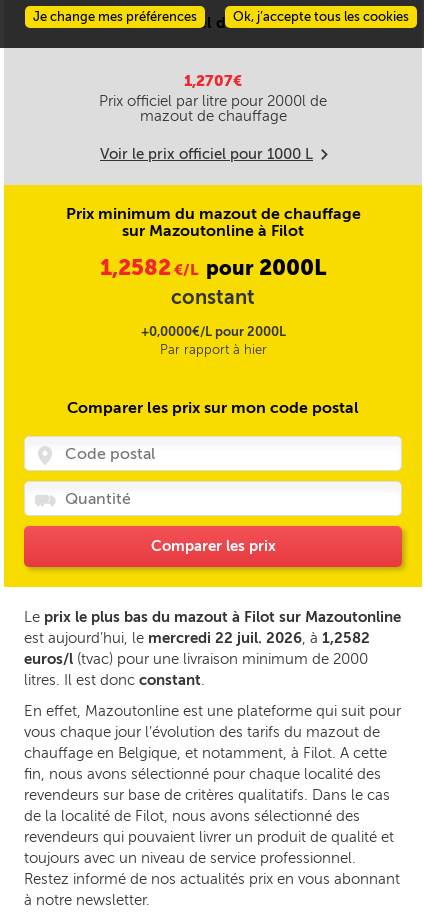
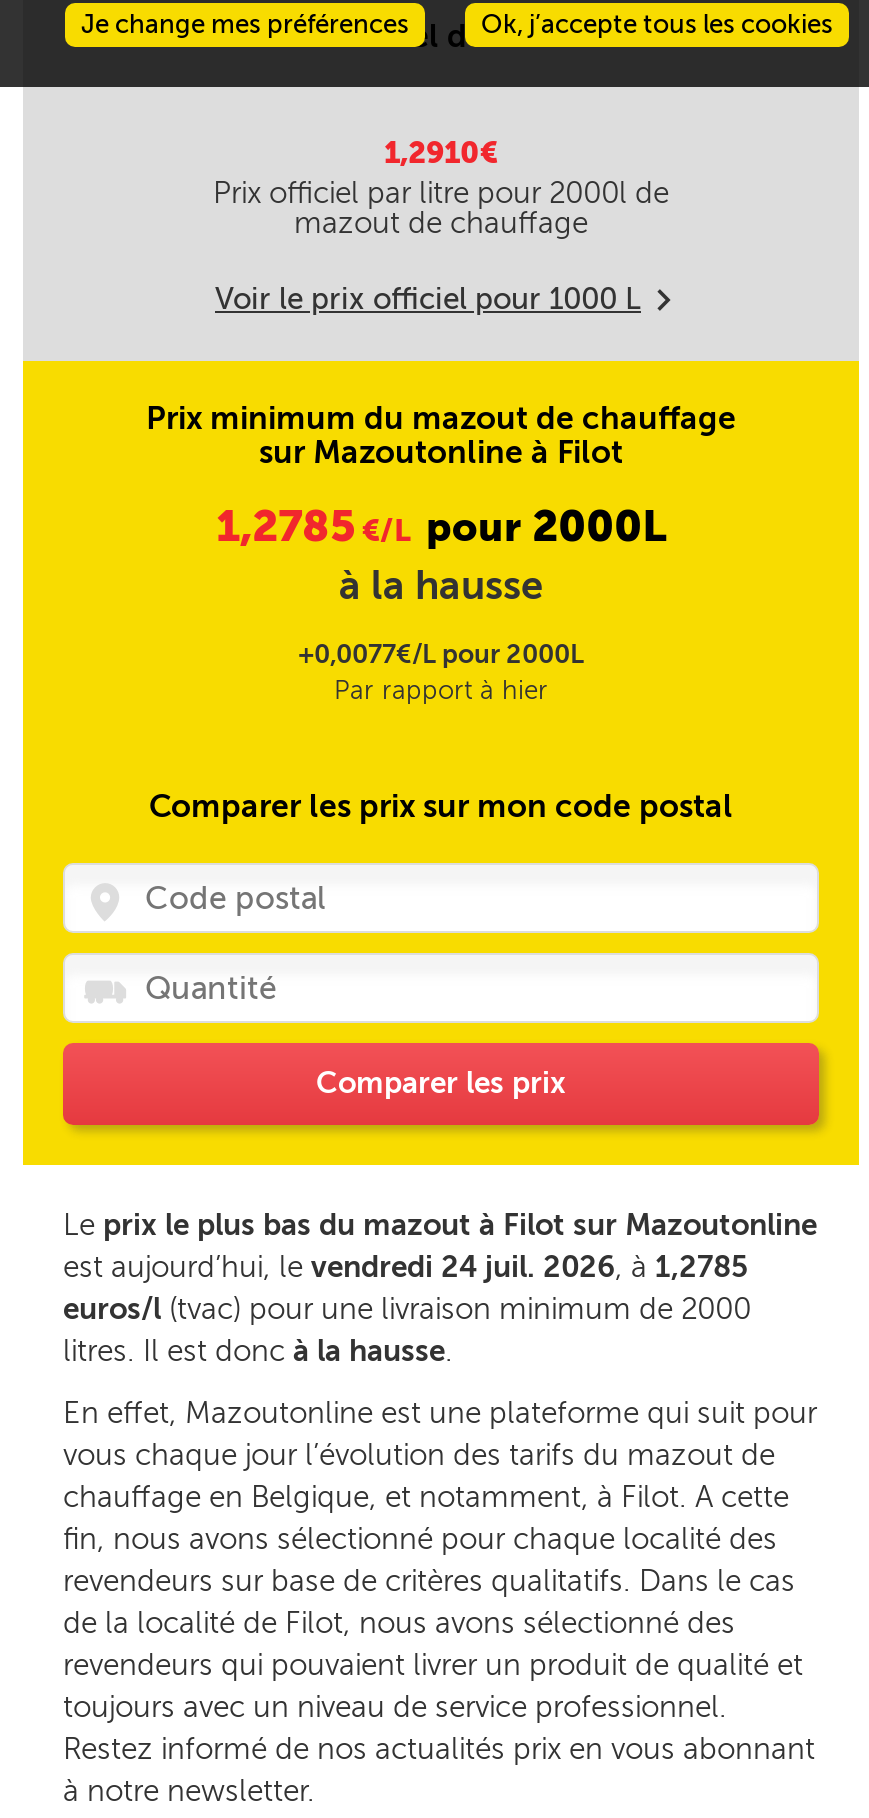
[184,72,242,90] 1,2707€ -> [384,135,498,171] 1,2910€
[100,254,326,309] 1,2582€/L pour 2000L | constant -> [216,499,666,609] 1,2785€/L pour 2000L | à la hausse
[140,324,285,339] +0,0000€/L pour 2000L -> [298,639,584,669] +0,0077€/L pour 2000L
[24,629,370,647] est aujourd’hui, le mercredi 22 juil. 2026, à 1,2582 -> [63,1249,749,1285] est aujourd’hui, le vendredi 24 juil. 2026, à 1,2785
[24,671,205,689] litres. Il est donc constant. -> [63,1333,453,1369] litres. Il est donc à la hausse.

